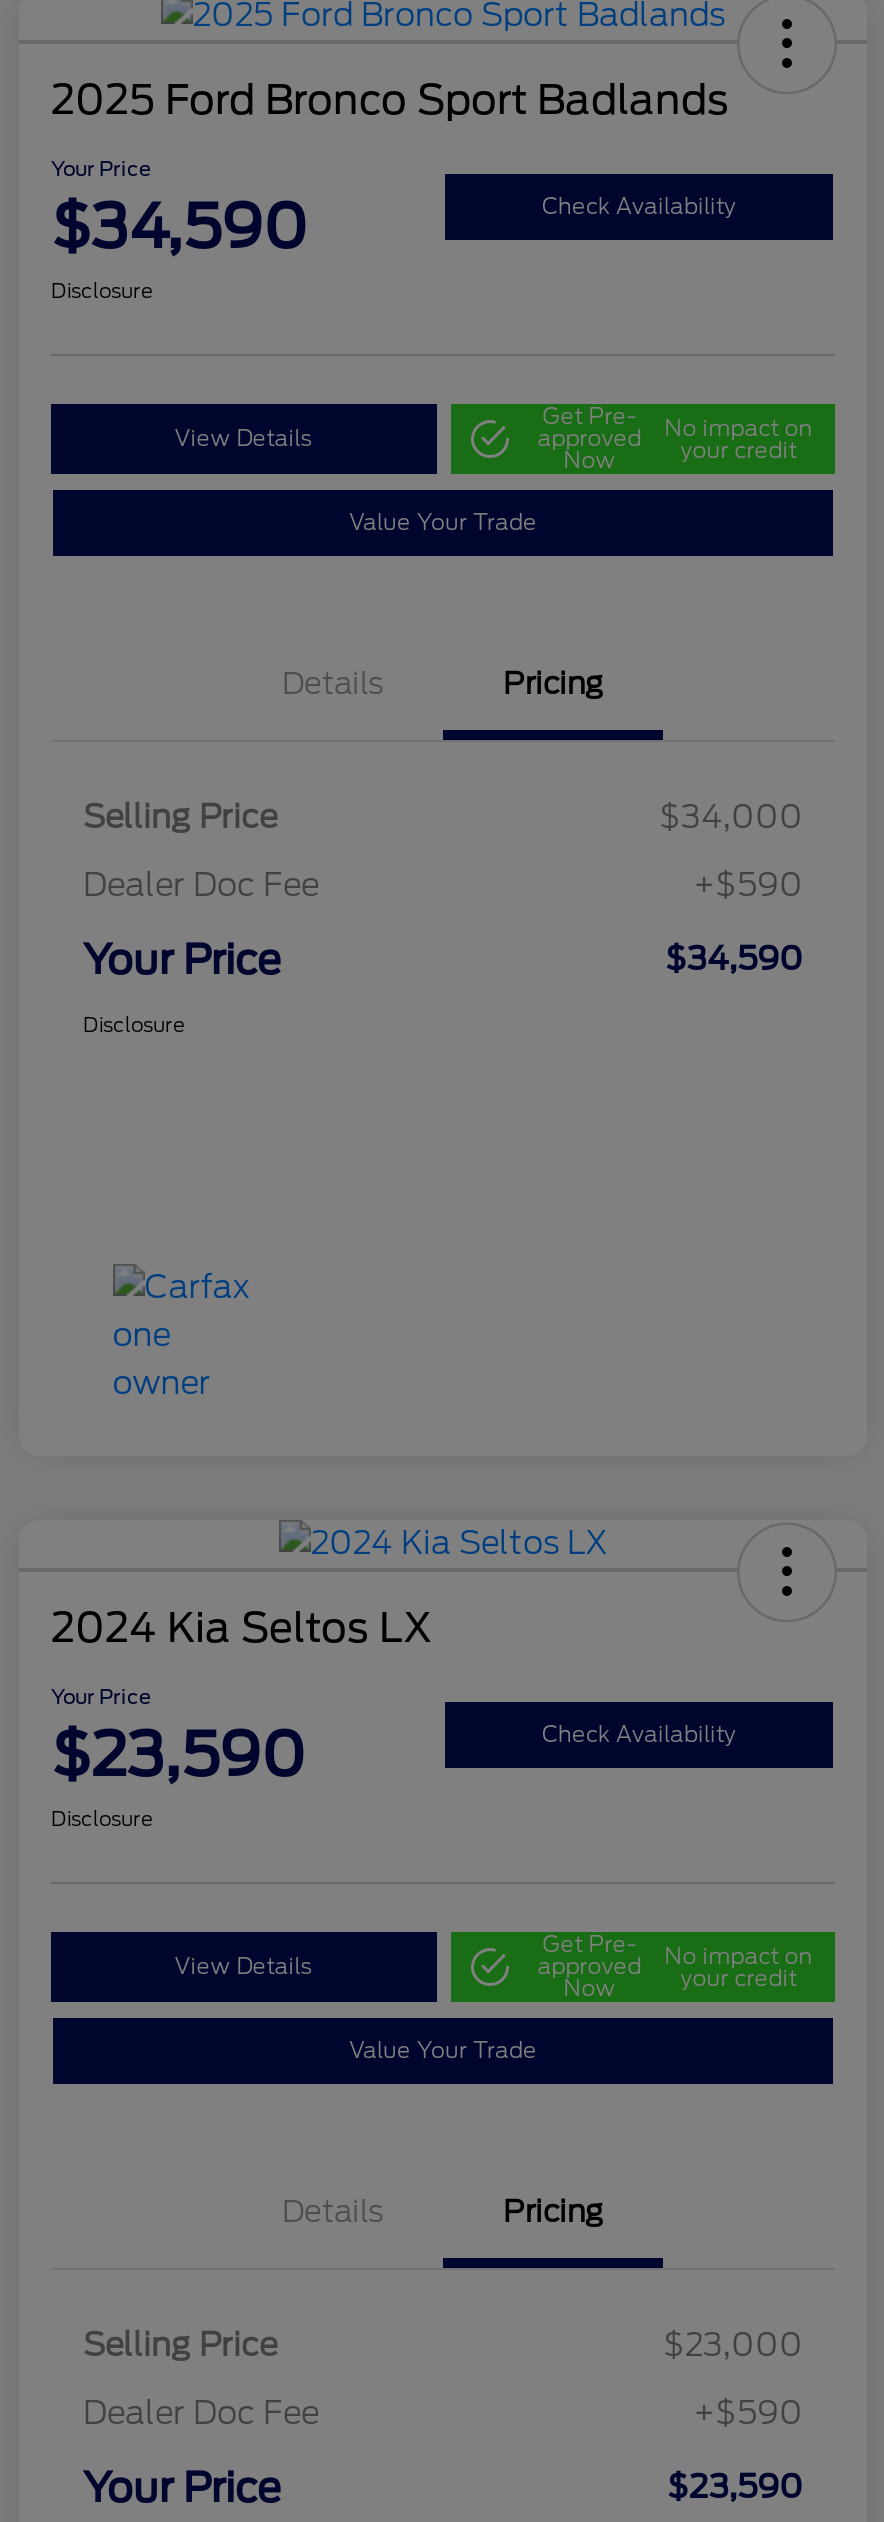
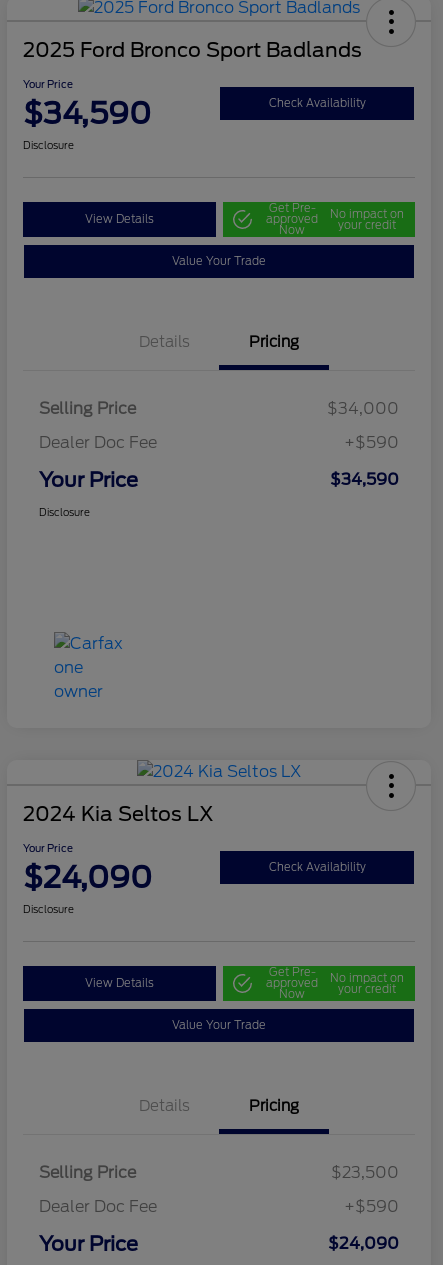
[51,1718,305,1790] $23,590 -> [23,859,152,895] $24,090
[663,2326,803,2364] $23,000 -> [331,1163,399,1182] $23,500
[667,2468,803,2506] $23,590 -> [328,1234,399,1253] $24,090

